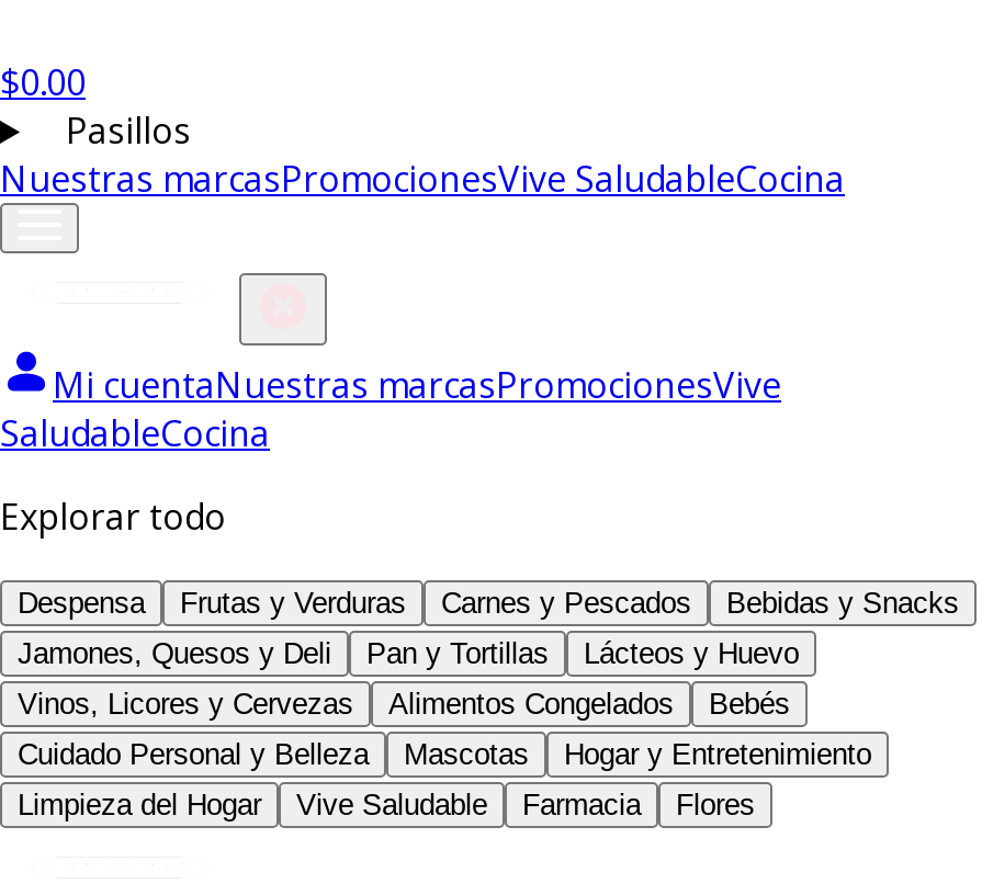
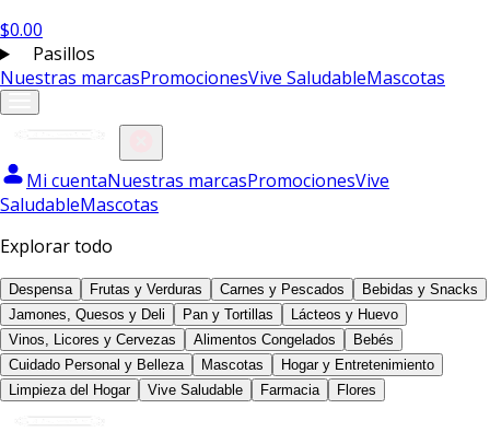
[0,155,845,203] Nuestras marcasPromocionesVive SaludableCocina -> [0,66,445,90] Nuestras marcasPromocionesVive SaludableMascotas
[0,409,270,457] SaludableCocina -> [0,192,159,217] SaludableMascotas

